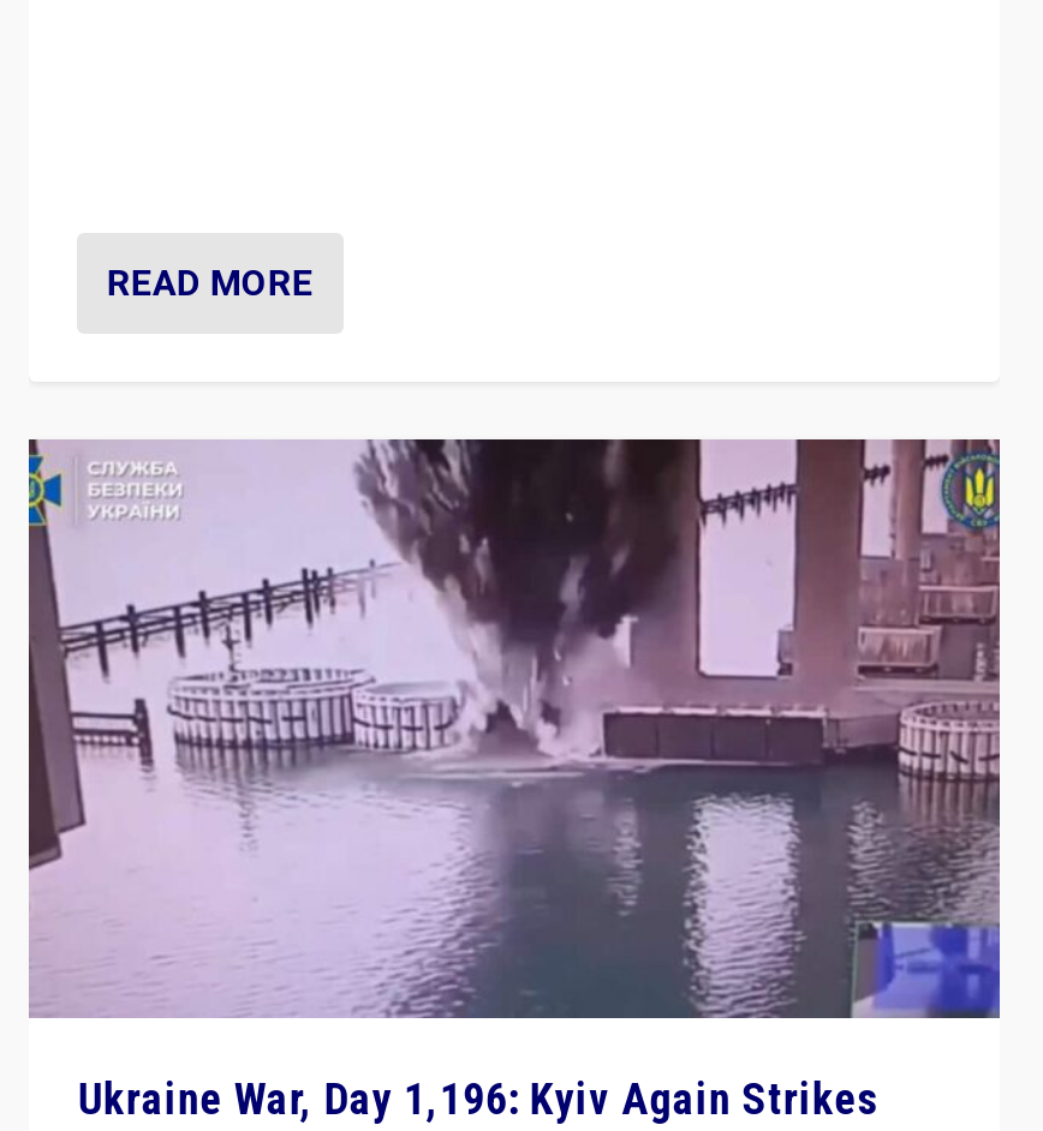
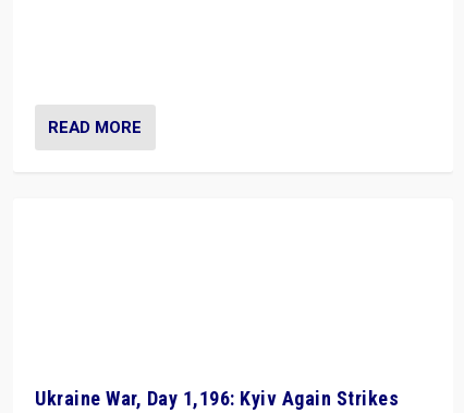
[26,437,1002,1021] [image] -> none

